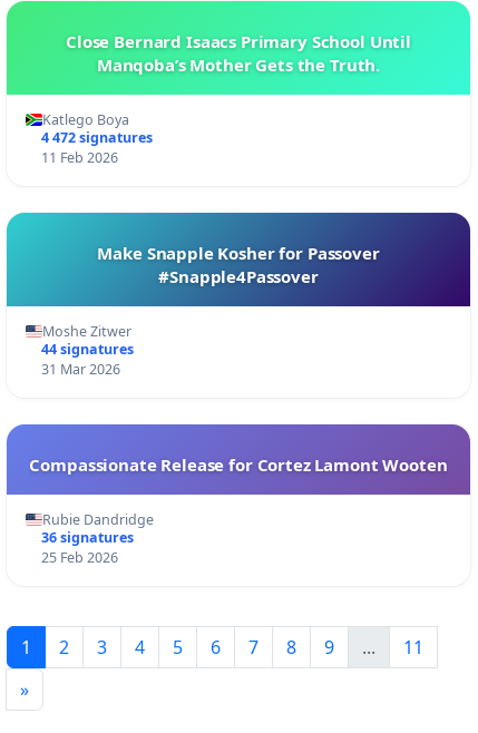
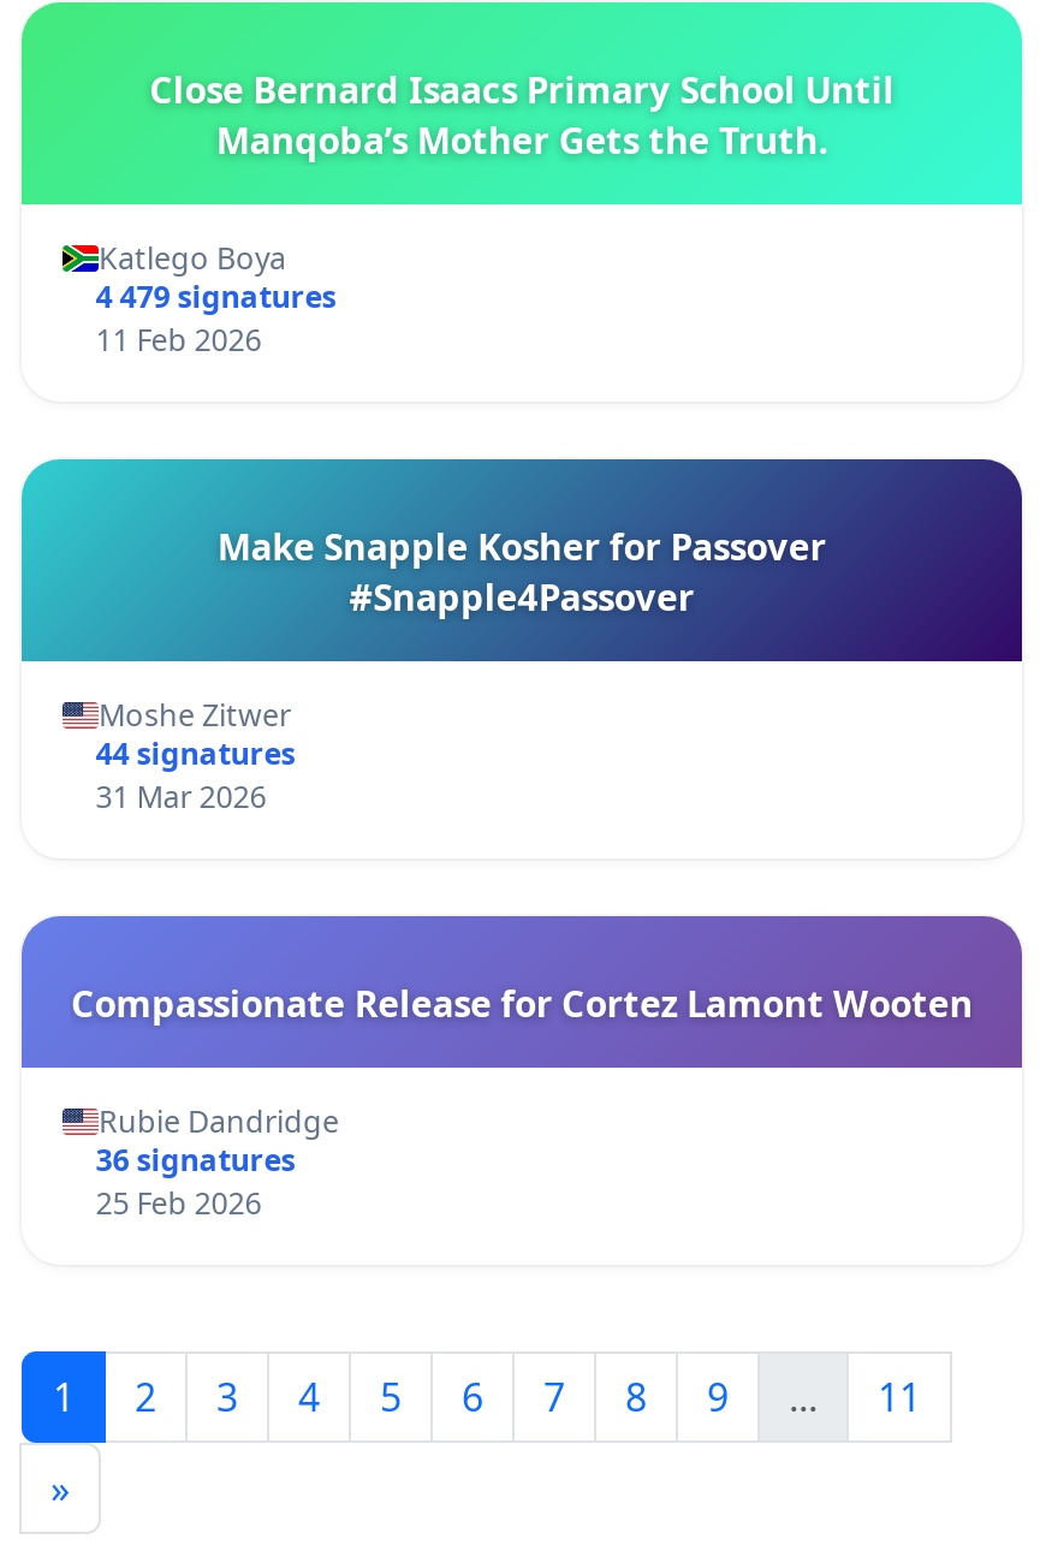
[41,128,152,146] 4 472 signatures -> [96,275,336,316] 4 479 signatures

